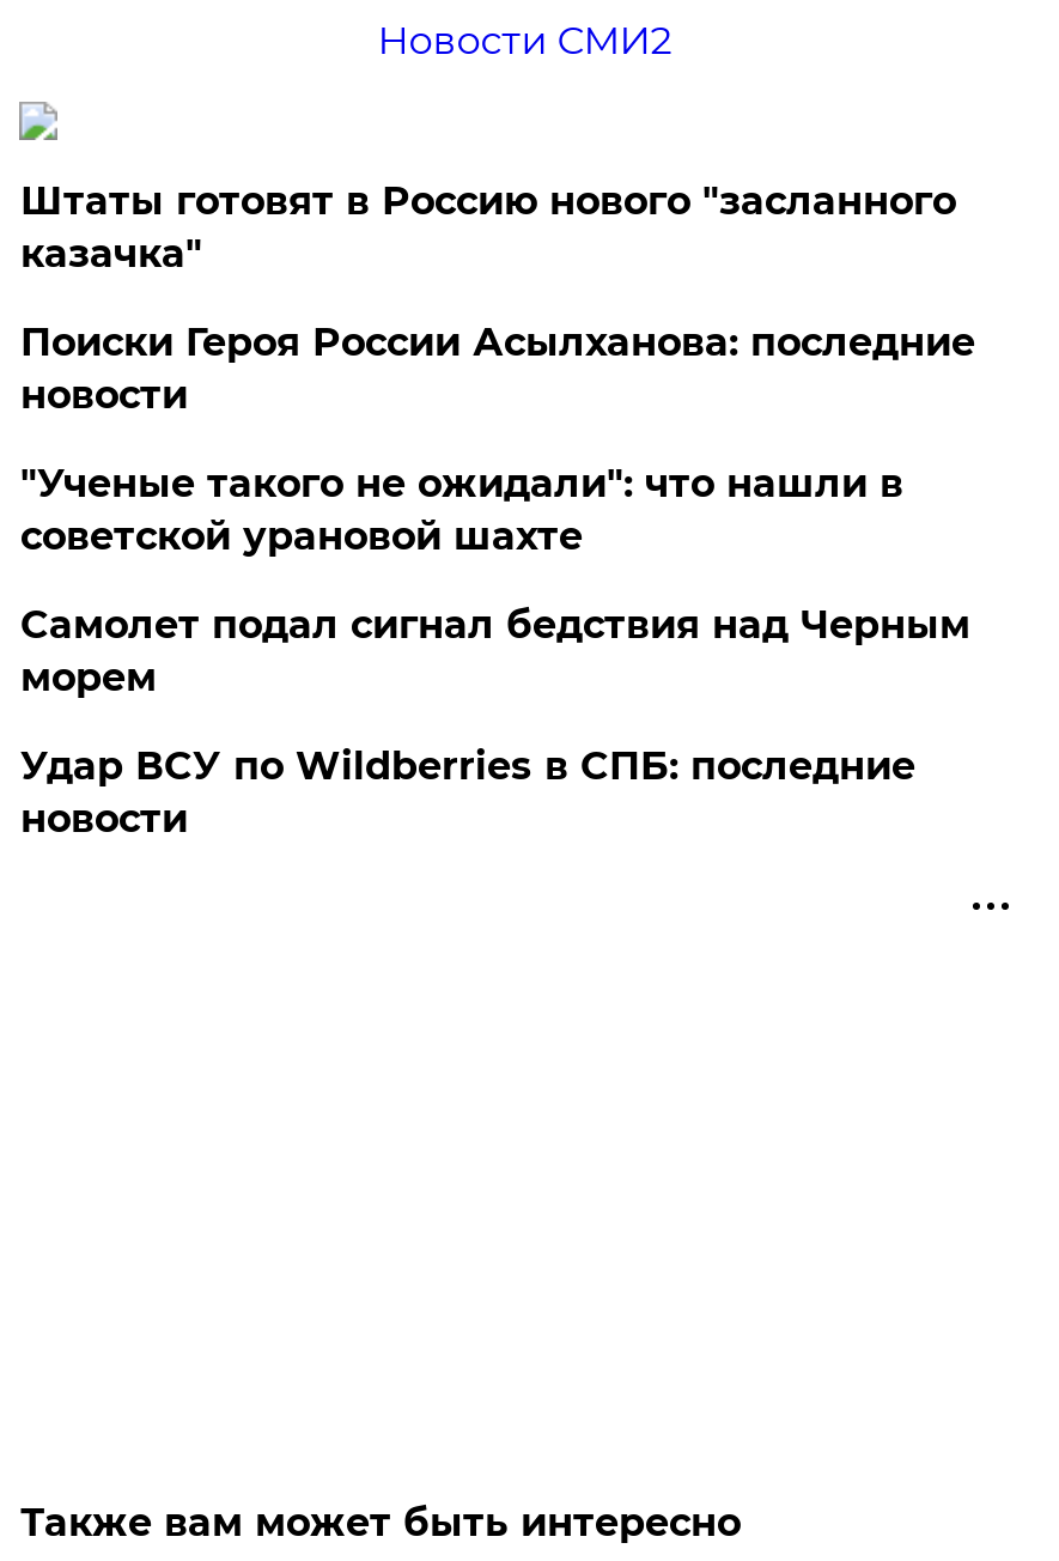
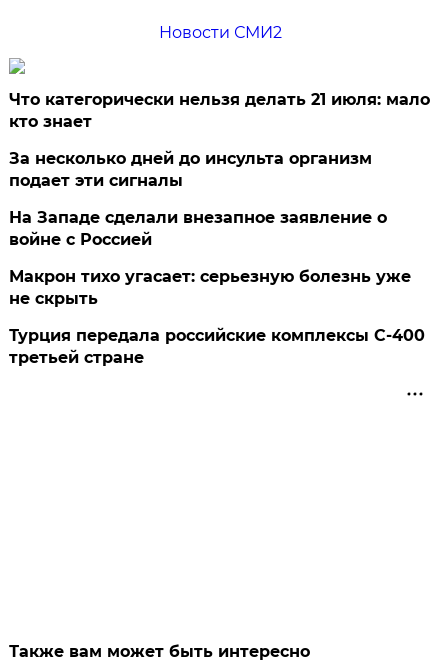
[20,180,956,278] Штаты готовят в Россию нового "засланного | казачка" -> [9,90,430,131] Что категорически нельзя делать 21 июля: мало | кто знает
[20,321,975,419] Поиски Героя России Асылханова: последние | новости -> [9,149,372,190] За несколько дней до инсульта организм | подает эти сигналы
[20,462,903,560] "Ученые такого не ожидали": что нашли в | советской урановой шахте -> [9,208,387,249] На Западе сделали внезапное заявление о | войне с Россией
[20,604,970,702] Самолет подал сигнал бедствия над Черным | морем -> [9,267,411,308] Макрон тихо угасает: серьезную болезнь уже | не скрыть
[20,745,915,843] Удар ВСУ по Wildberries в СПБ: последние | новости -> [9,326,425,367] Турция передала российские комплексы С-400 | третьей стране

